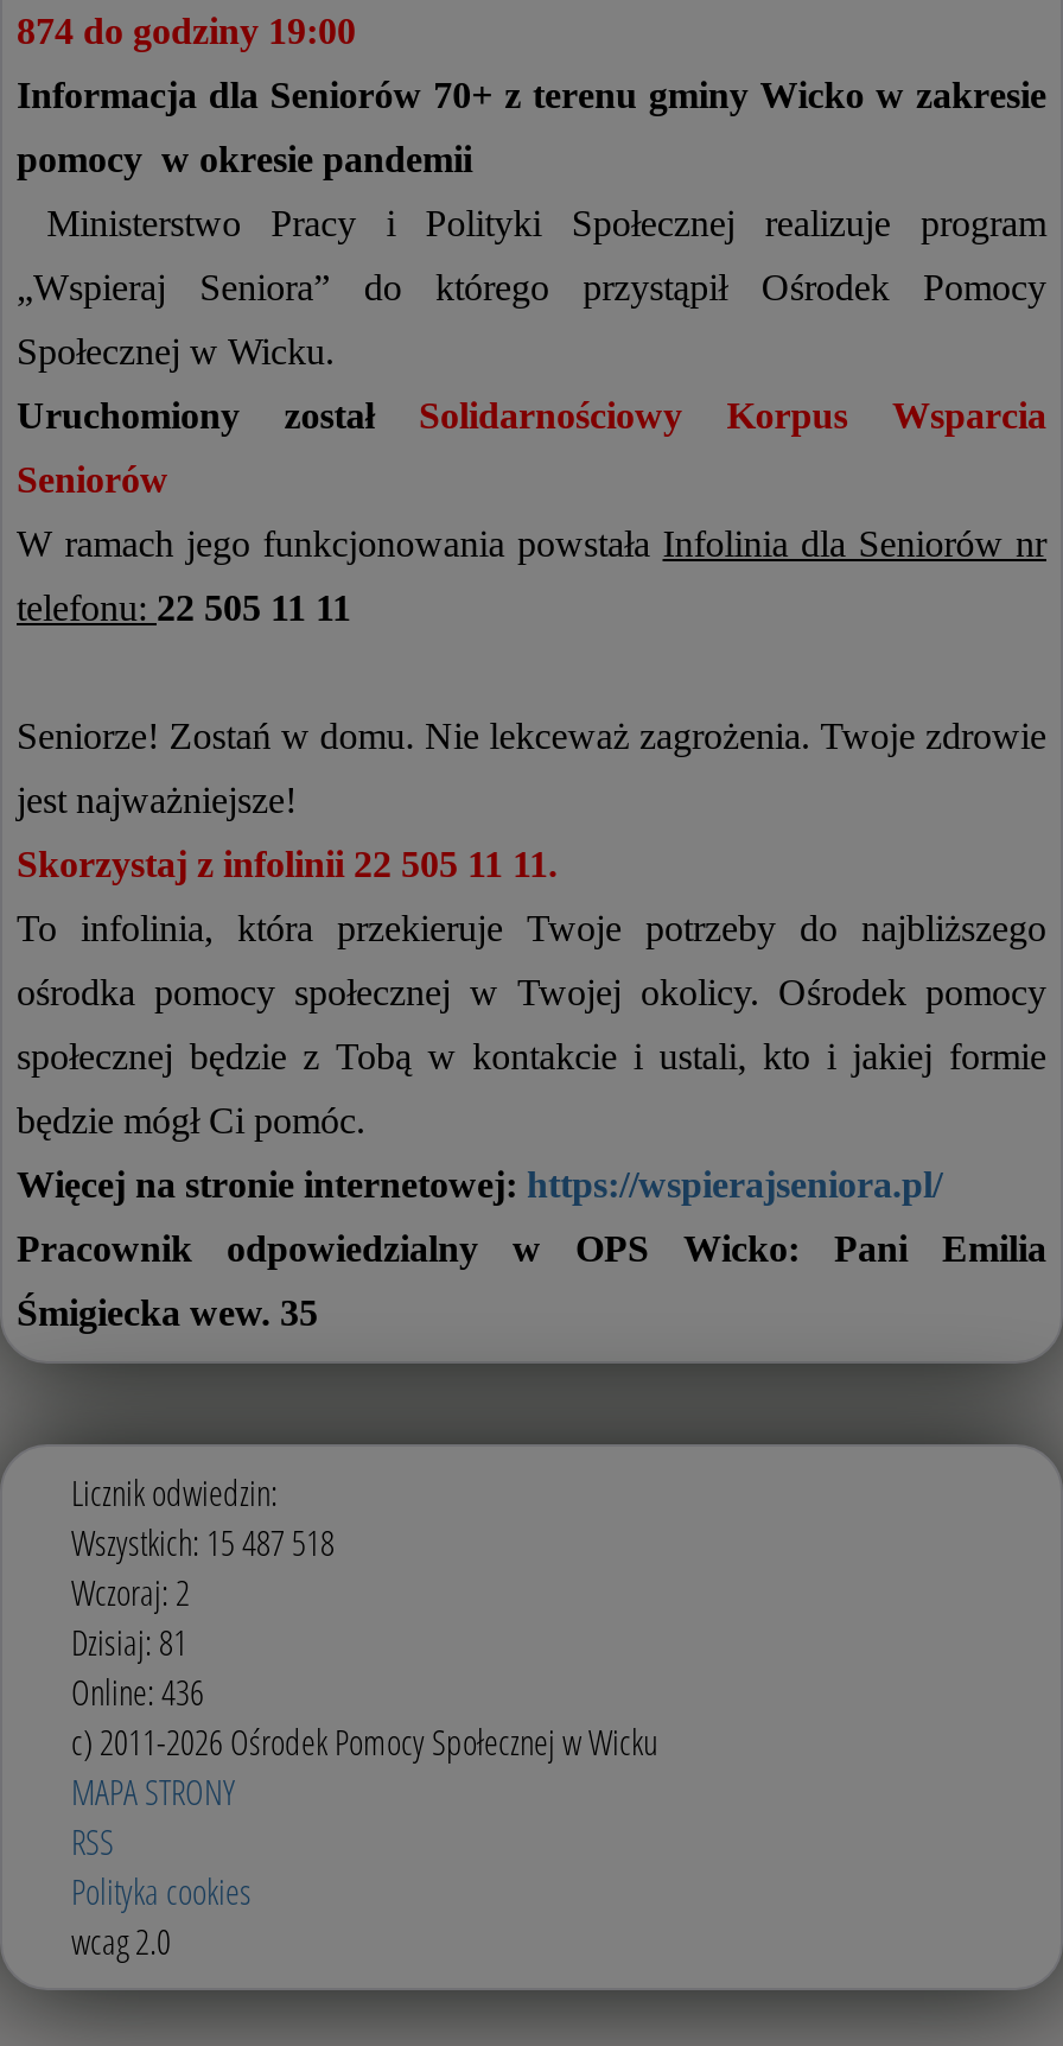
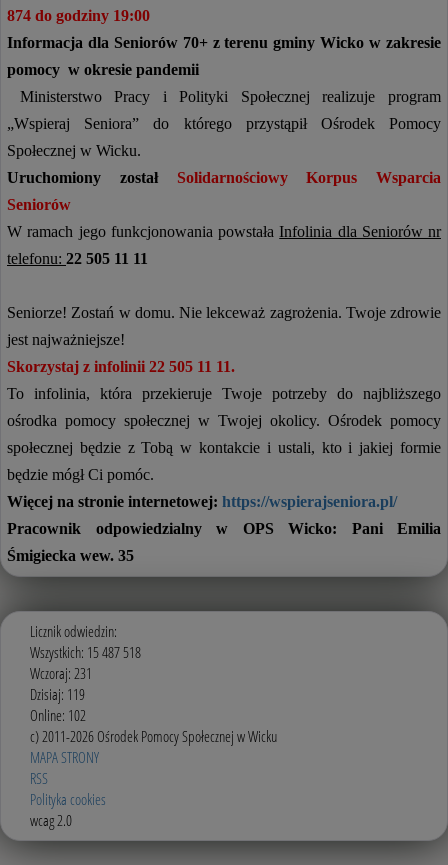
[71,1567,190,1614] Wczoraj: 2 -> [30,663,92,683] Wczoraj: 231
[71,1617,187,1664] Dzisiaj: 81 -> [30,684,85,704] Dzisiaj: 119
[71,1666,204,1714] Online: 436 -> [30,705,86,725] Online: 102

